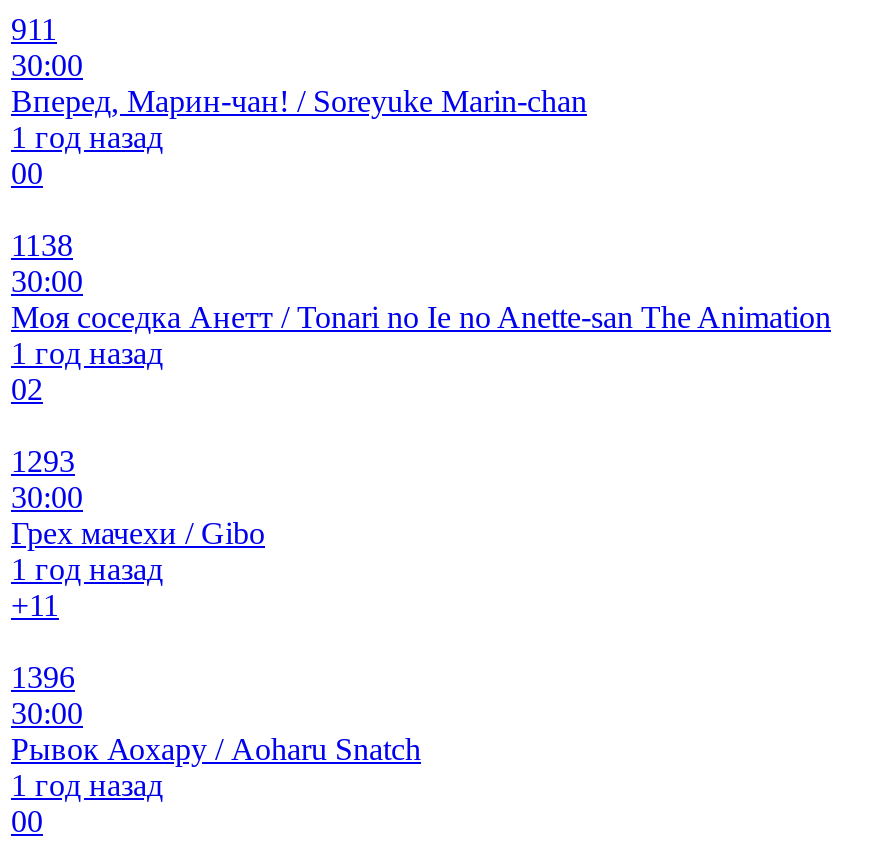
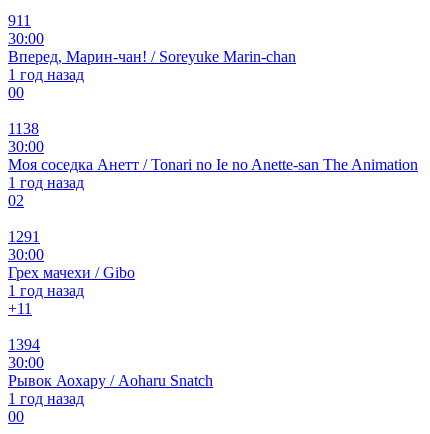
[11,444,75,478] 1293 -> [8,228,40,245] 1291
[11,660,75,694] 1396 -> [8,336,40,353] 1394

